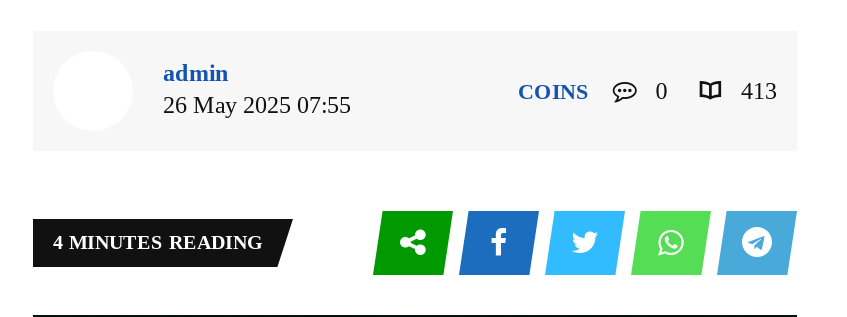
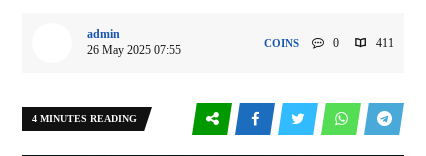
[735,77,777,105] 413 -> [373,36,394,50] 411

